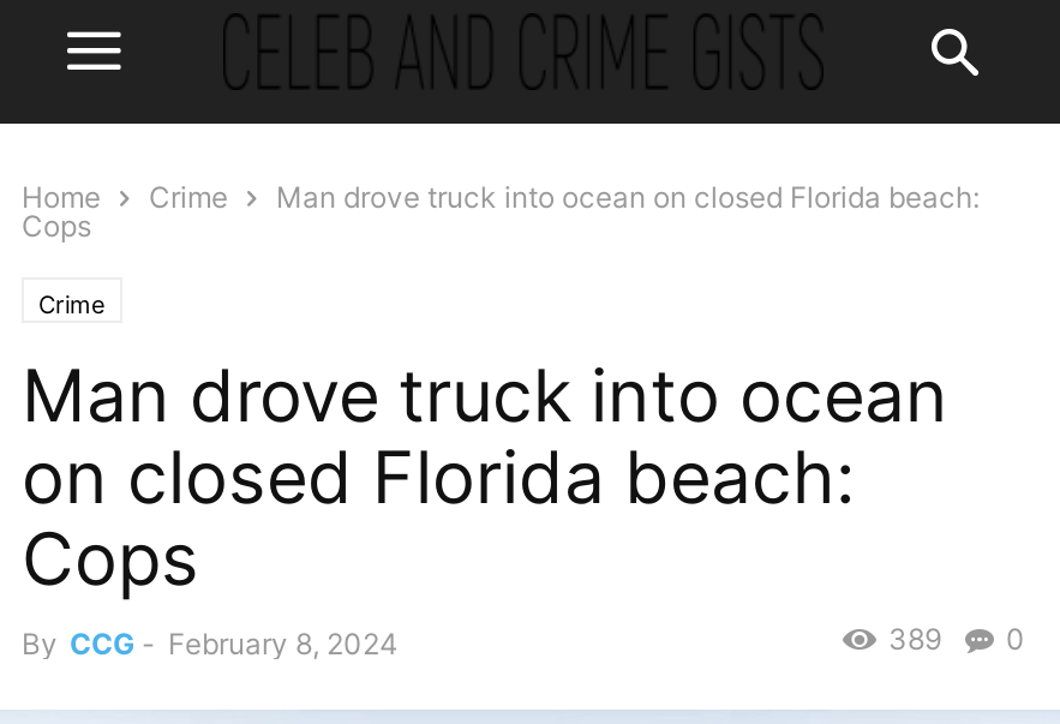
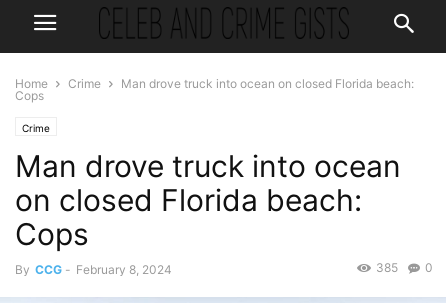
[888,621,1025,657] 389 0 -> [376,260,433,275] 385 0

